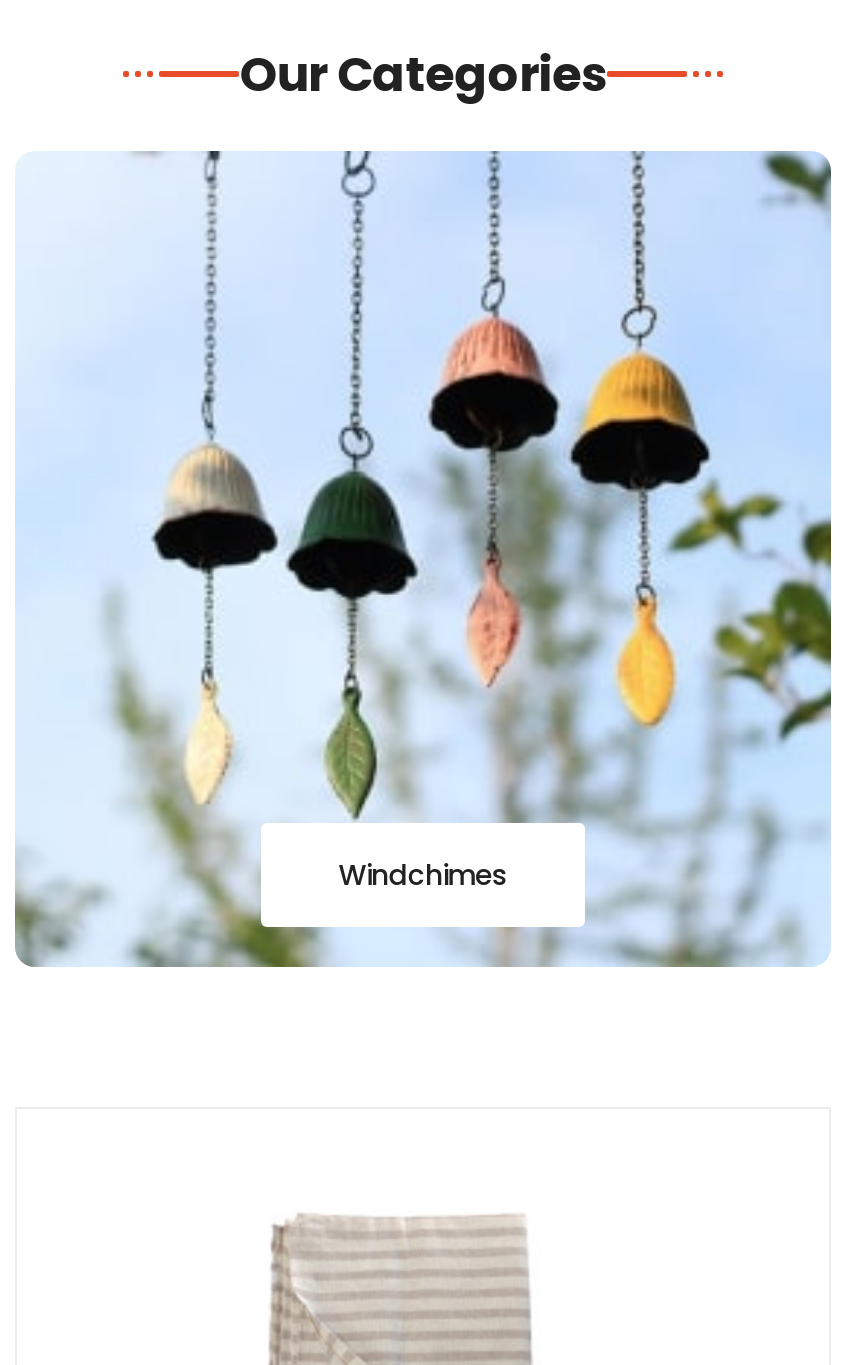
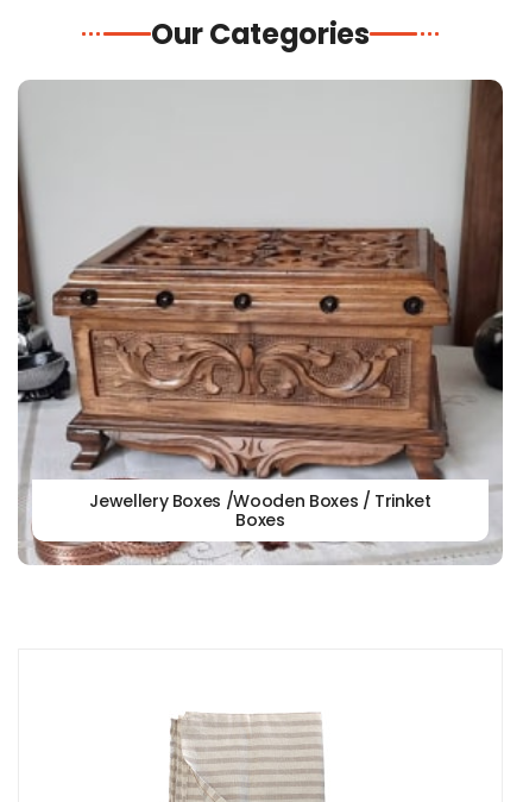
[15,151,833,967] [image] | Windchimes -> [17,79,504,566] [image] | Jewellery Boxes /Wooden Boxes / Trinket | Boxes

